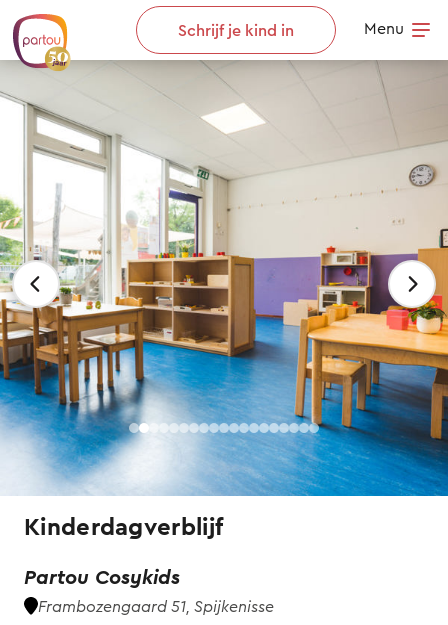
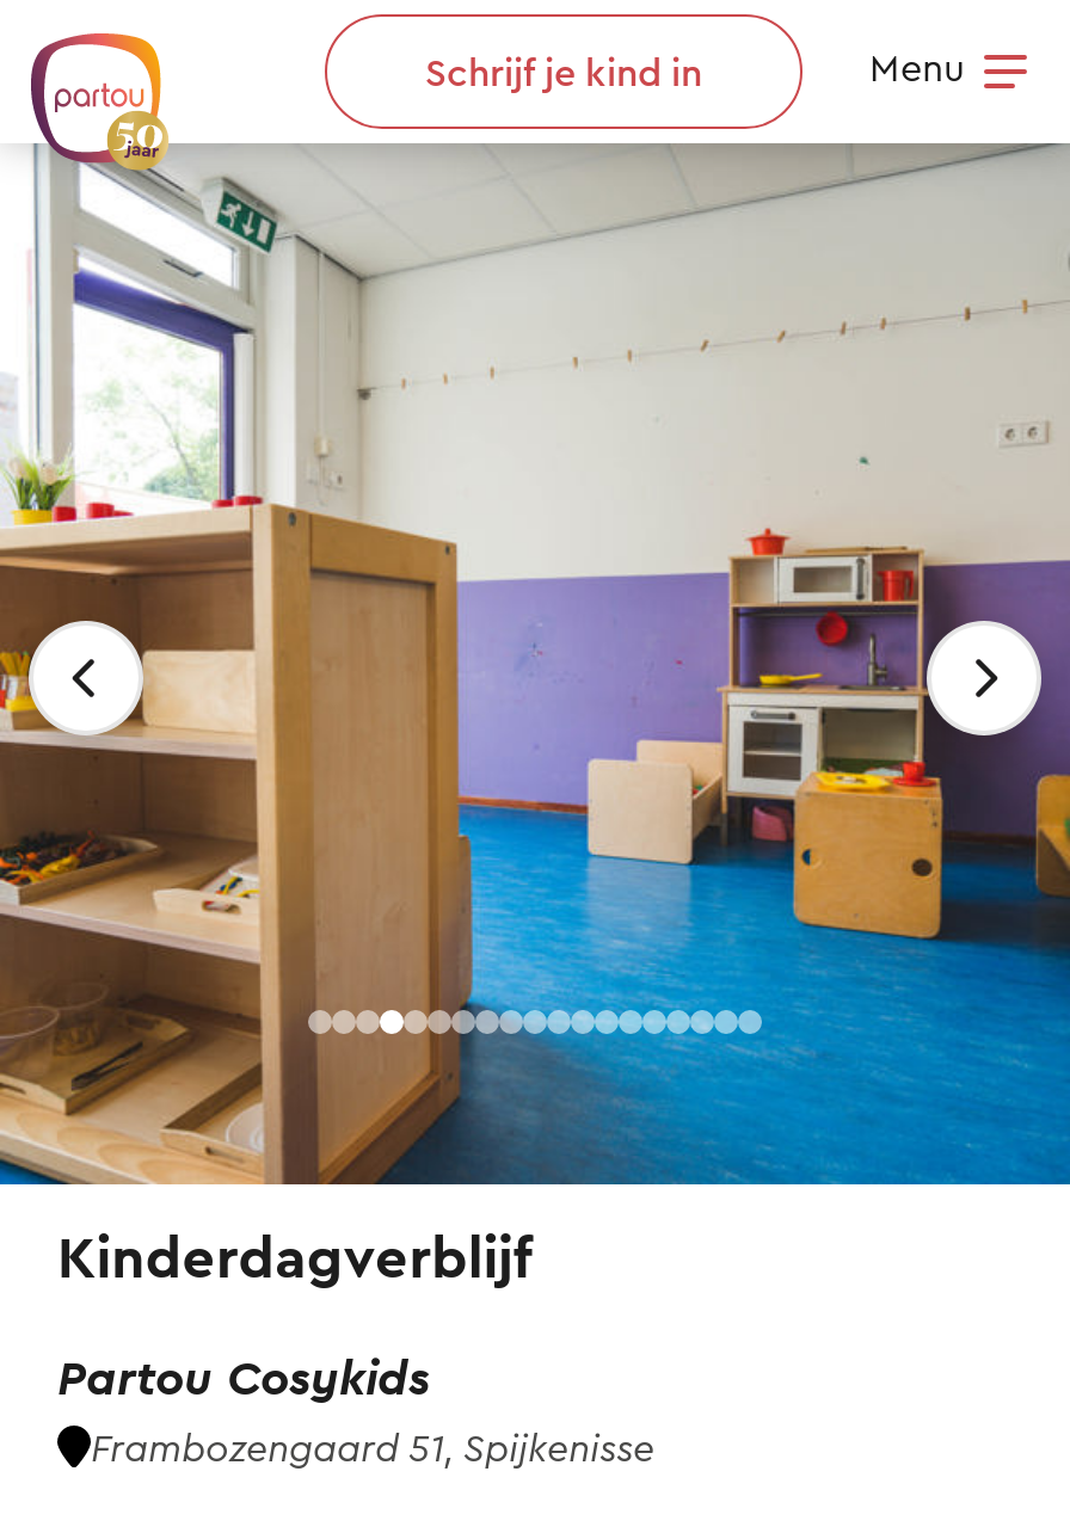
[3,60,445,496] [image] -> [7,146,1063,1187] [image]

